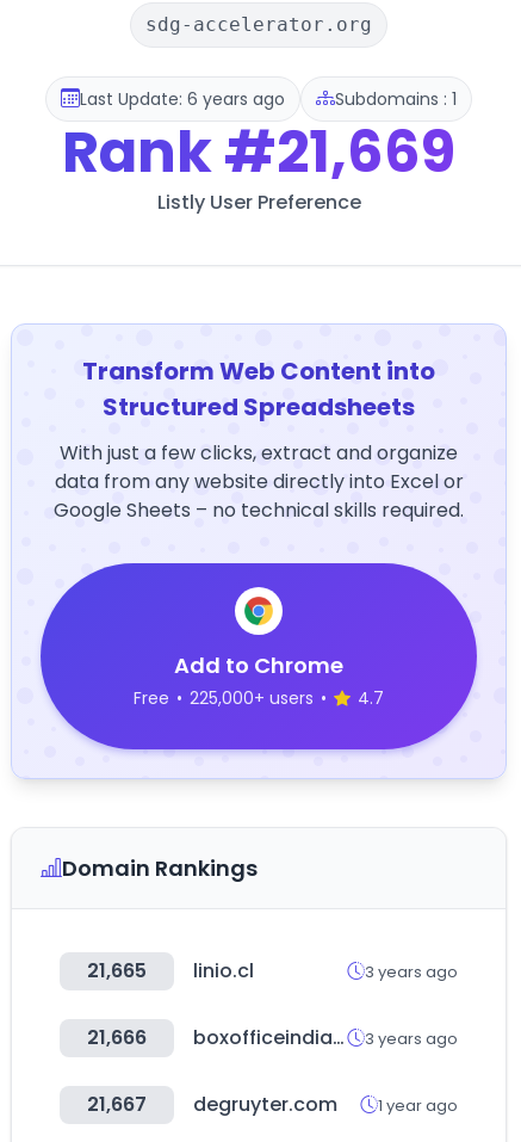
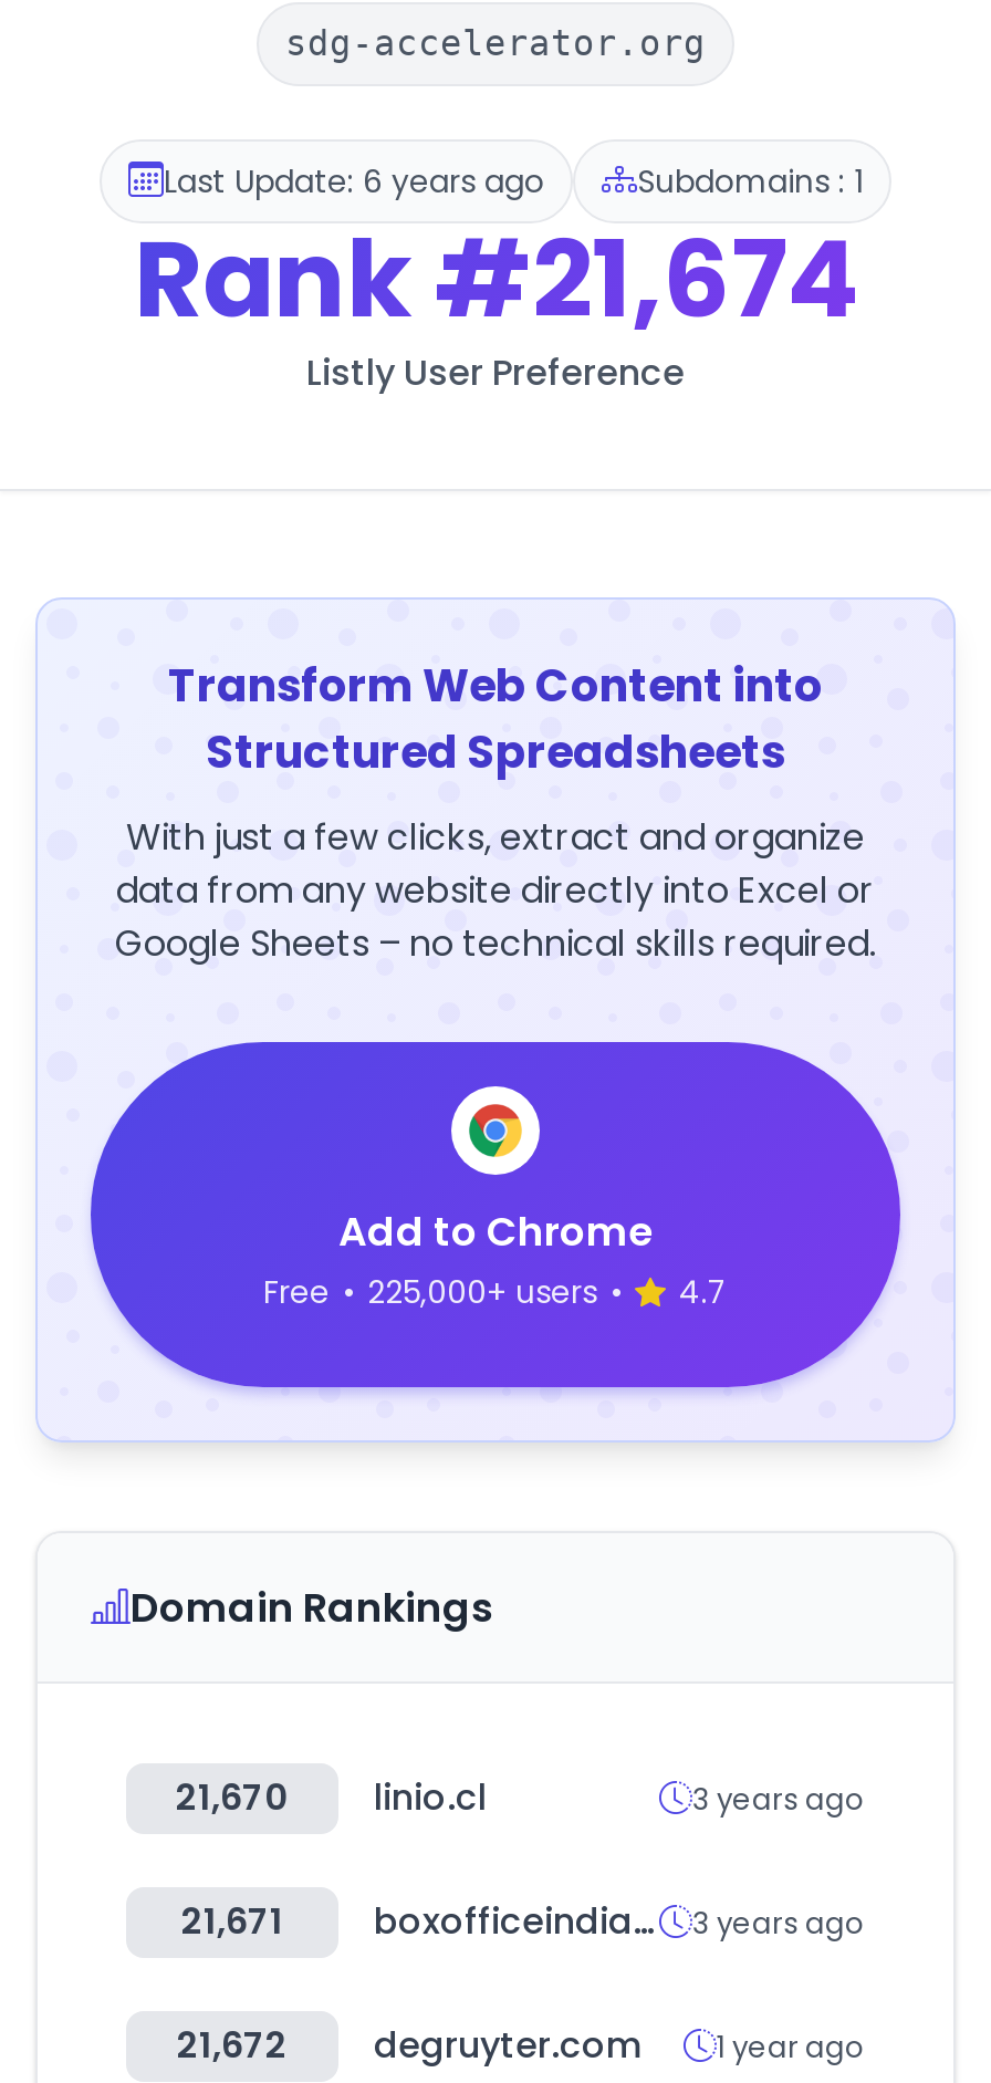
[62,112,455,192] Rank #21,669 -> [134,206,857,354] Rank #21,674
[87,957,254,984] 21,665 linio.cl -> [176,1772,487,1823] 21,670 linio.cl
[87,1024,147,1051] 21,666 -> [181,1896,283,1947] 21,671
[87,1091,458,1118] 21,667 degruyter.com 1 year ago -> [177,2020,865,2071] 21,672 degruyter.com 1 year ago

